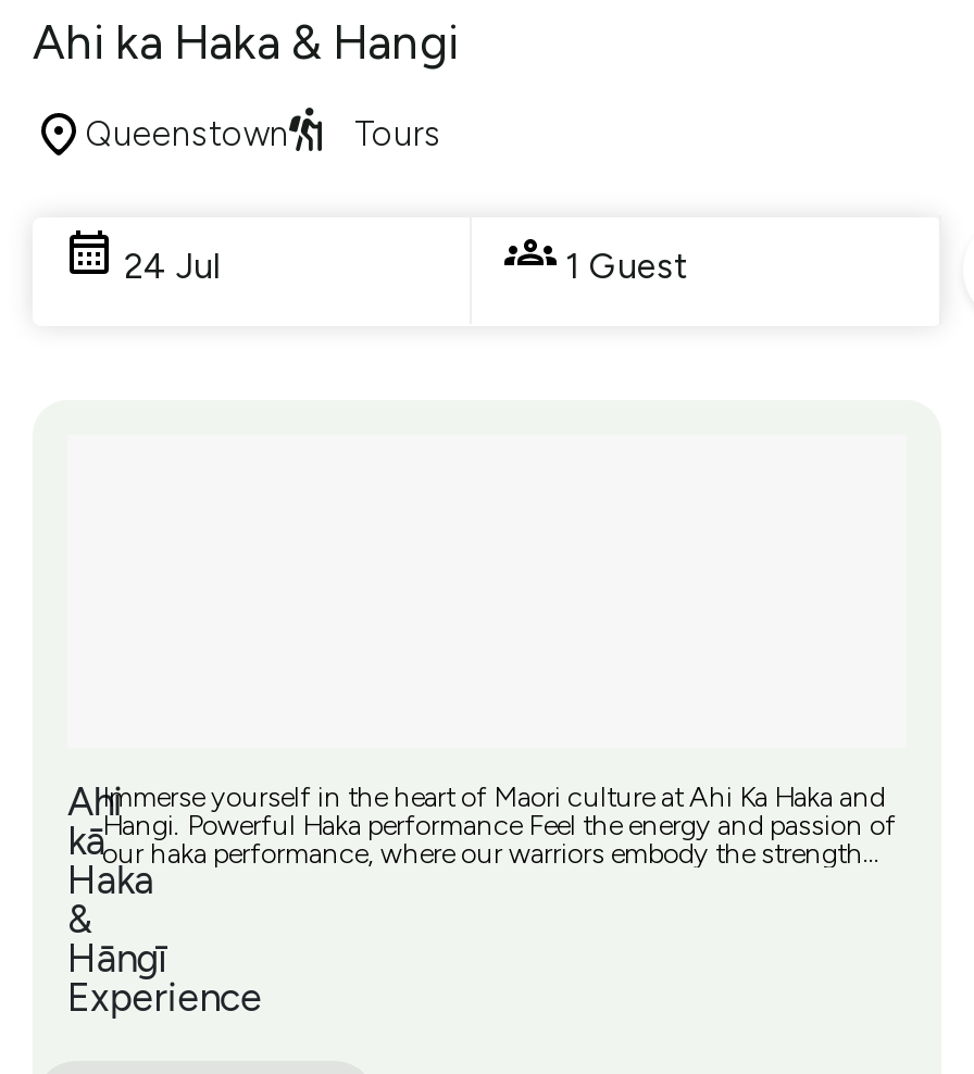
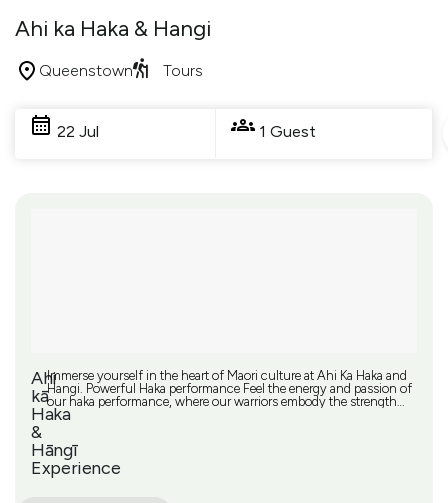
[124,246,220,287] 24 Jul -> [57,122,99,141] 22 Jul

